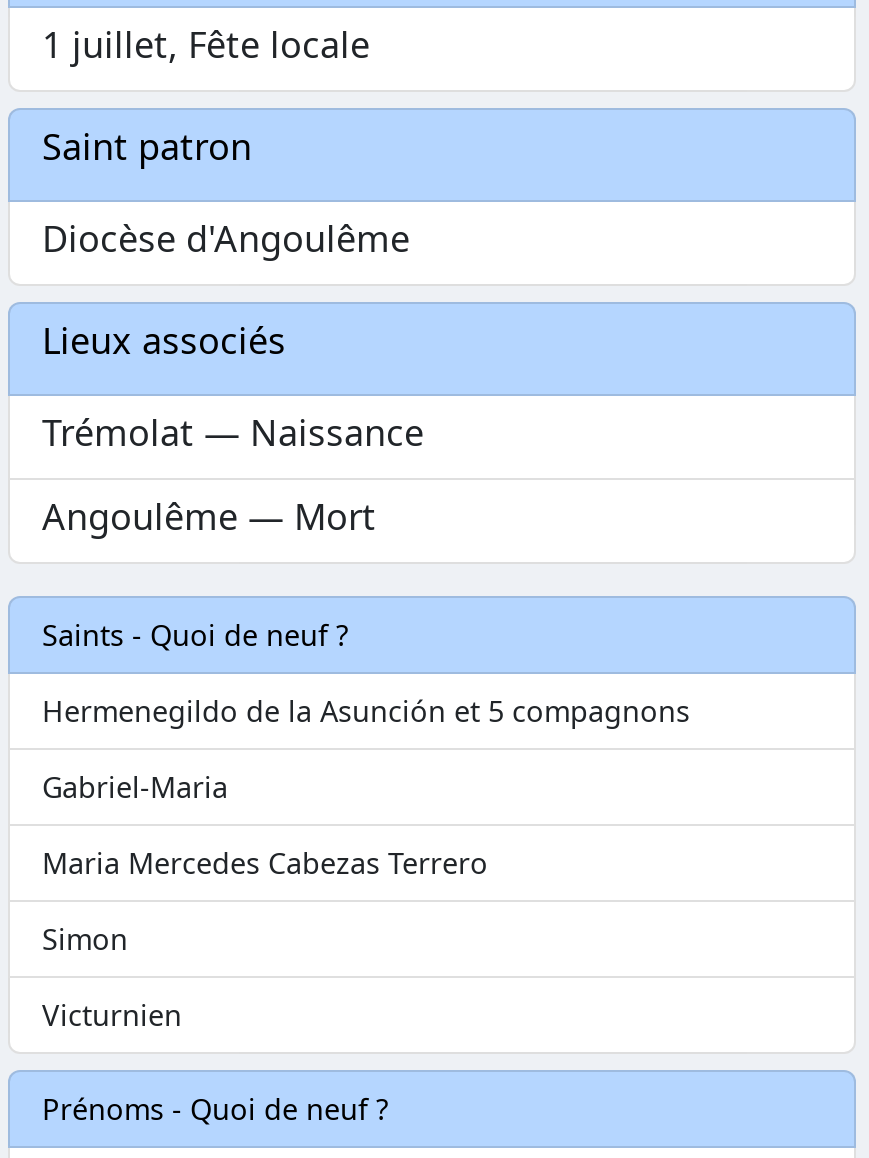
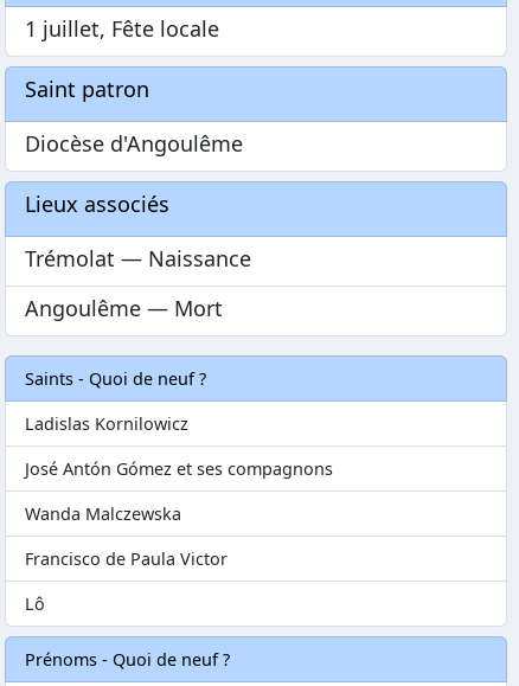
[42,692,690,730] Hermenegildo de la Asunción et 5 compagnons -> [25,412,188,435] Ladislas Kornilowicz
[42,768,228,806] Gabriel-Maria -> [25,457,333,480] José Antón Gómez et ses compagnons
[42,844,488,882] Maria Mercedes Cabezas Terrero -> [25,502,181,525] Wanda Malczewska
[42,920,128,958] Simon -> [25,547,228,570] Francisco de Paula Victor
[42,996,182,1034] Victurnien -> [25,592,45,615] Lô

